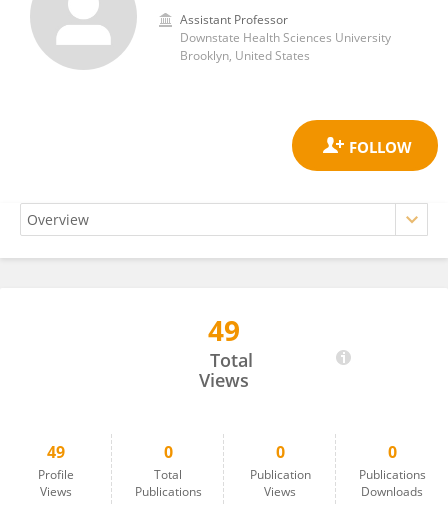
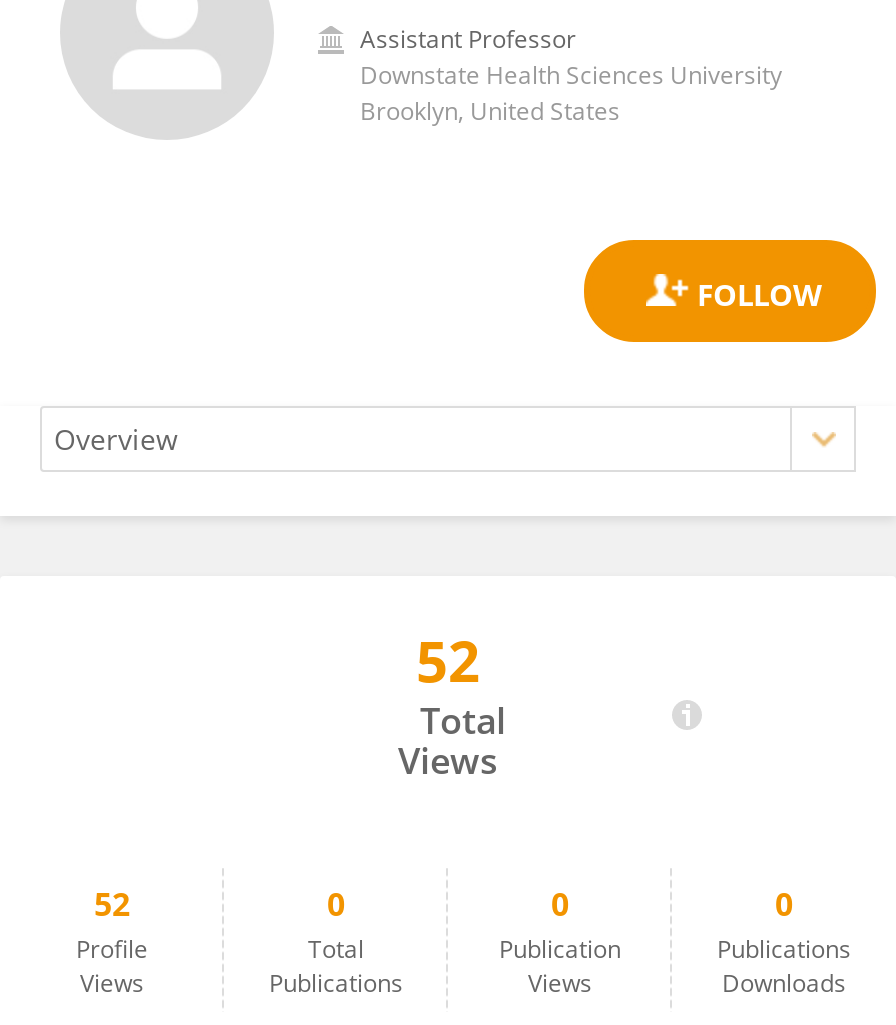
[208,311,240,349] 49 -> [416,622,480,698] 52
[47,441,65,463] 49 -> [94,882,130,926] 52

